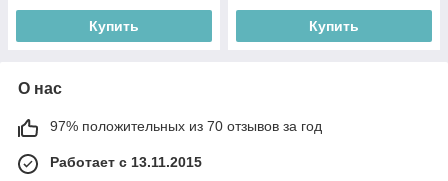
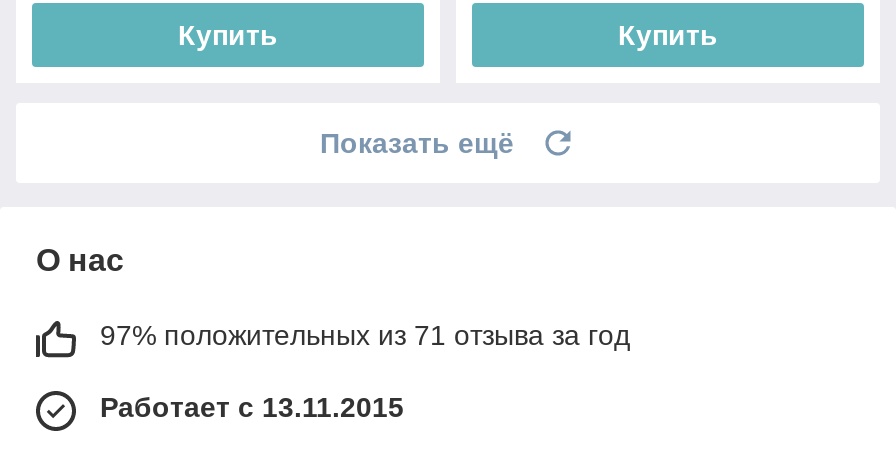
none -> [320,127,514,159] Показать ещё
[50,118,322,134] 97% положительных из 70 отзывов за год -> [100,319,630,351] 97% положительных из 71 отзыва за год

